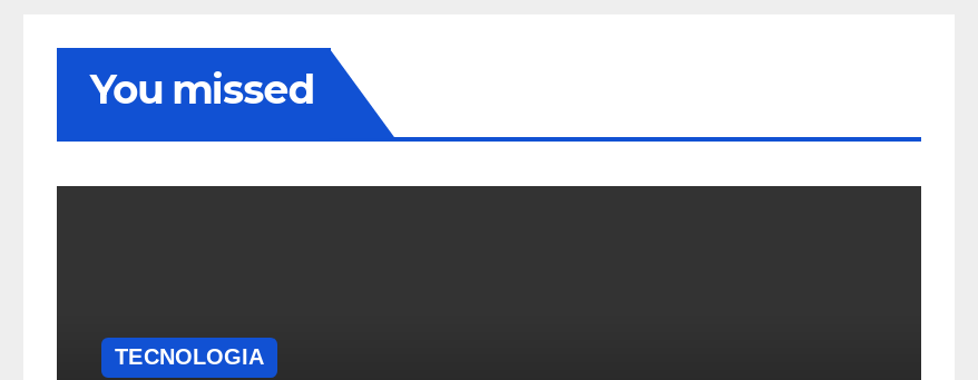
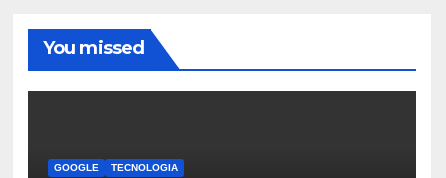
none -> [54,162,99,173] GOOGLE

